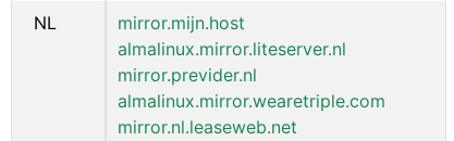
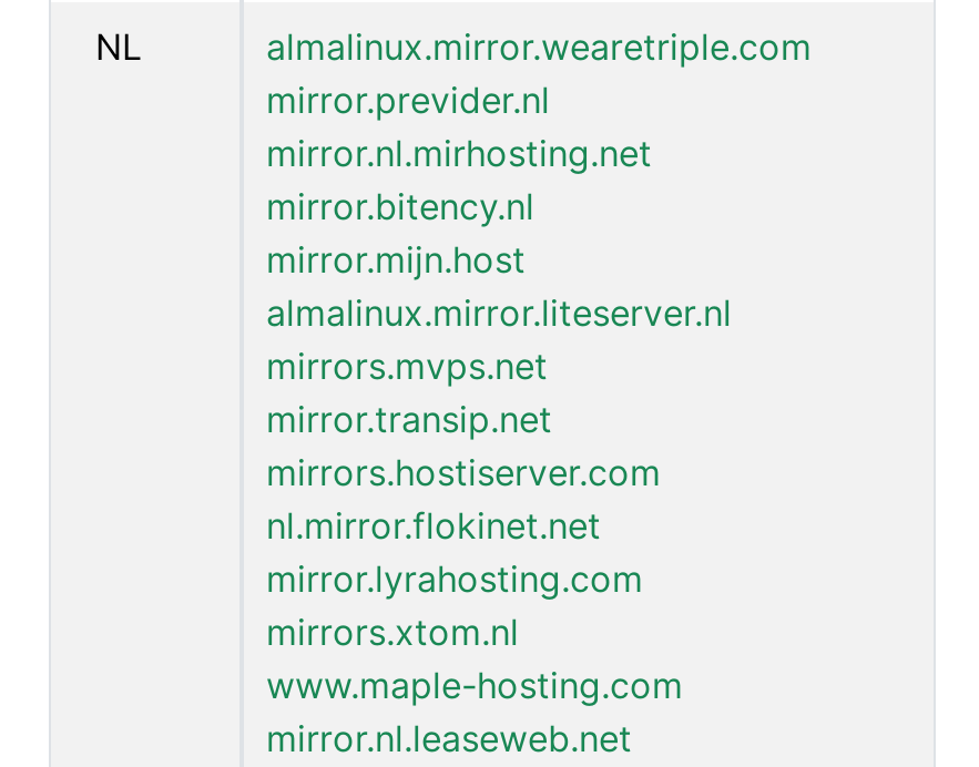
none -> [266,131,652,228] mirror.nl.mirhosting.net | mirror.bitency.nl
moved [118,64,385,112] -> [266,24,812,122]: mirror.previder.nl | almalinux.mirror.wearetriple.com
none -> [266,344,683,707] mirrors.mvps.net | mirror.transip.net | mirrors.hostiserver.com | nl.mirror.flokinet.net | mirror.lyrahosting.com | mirrors.xtom.nl | www.maple-hosting.com

